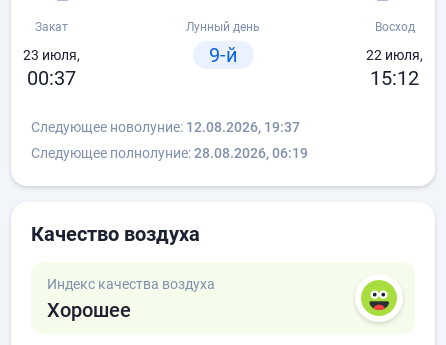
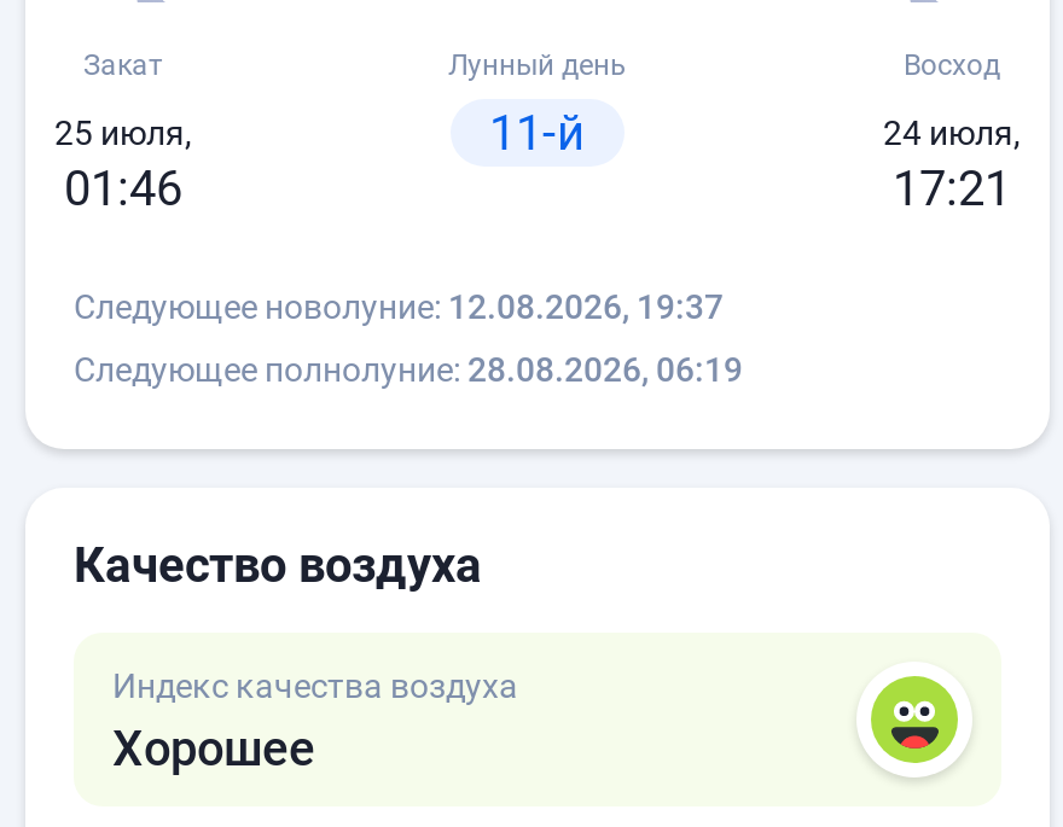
[23,47,80,63] 23 июля, -> [54,113,192,152] 25 июля,
[208,43,237,67] 9-й -> [489,104,586,162] 11-й
[366,47,423,63] 22 июля, -> [883,113,1021,152] 24 июля,
[27,66,76,90] 00:37 -> [64,159,182,217] 01:46
[370,66,419,90] 15:12 -> [893,159,1011,217] 17:21

